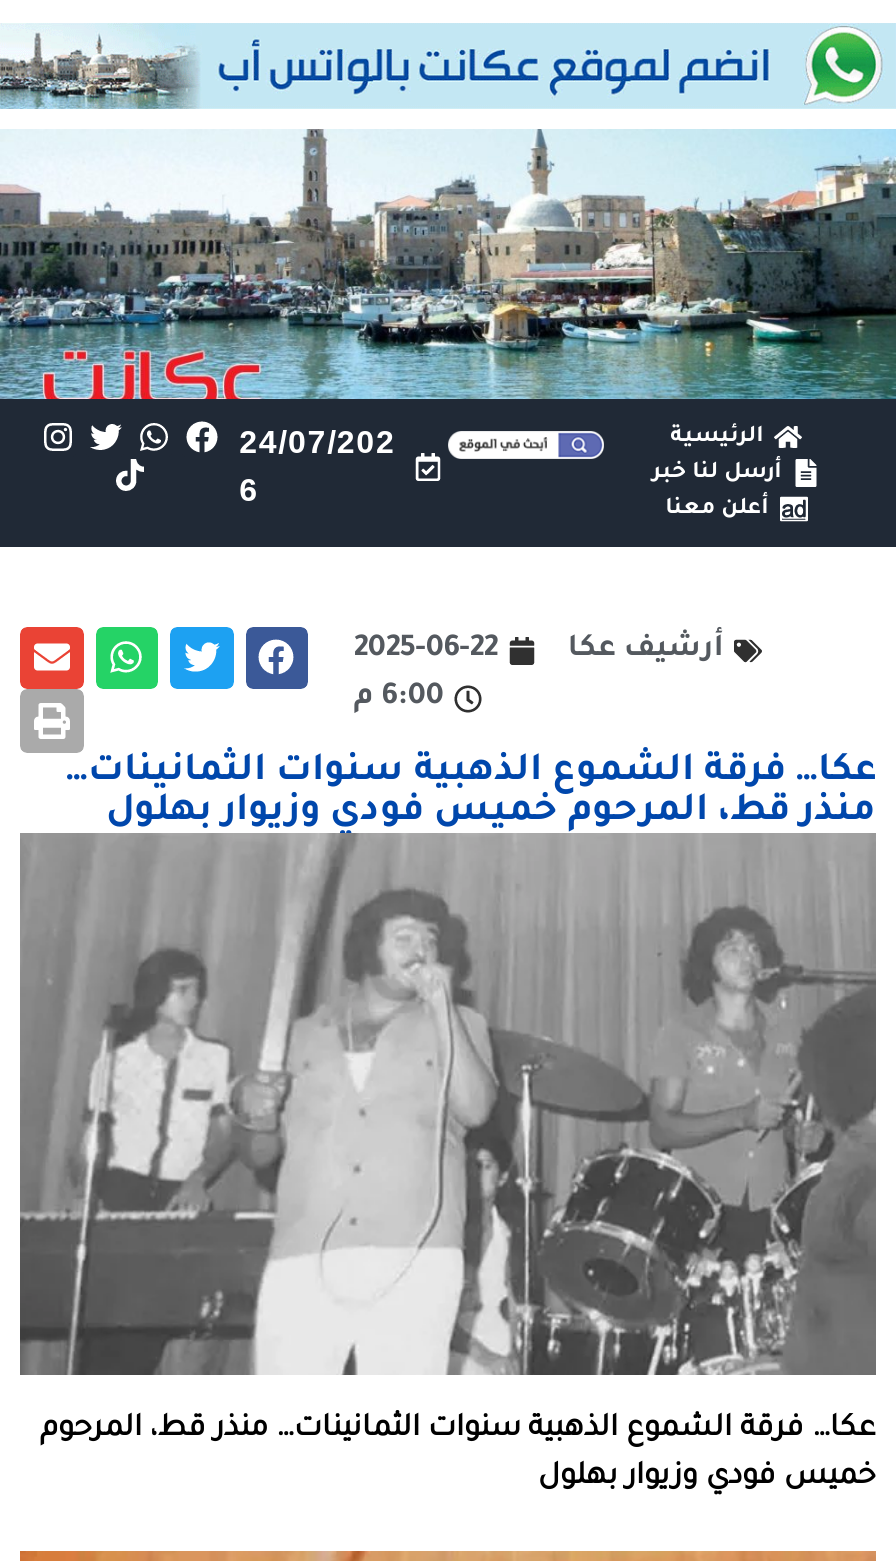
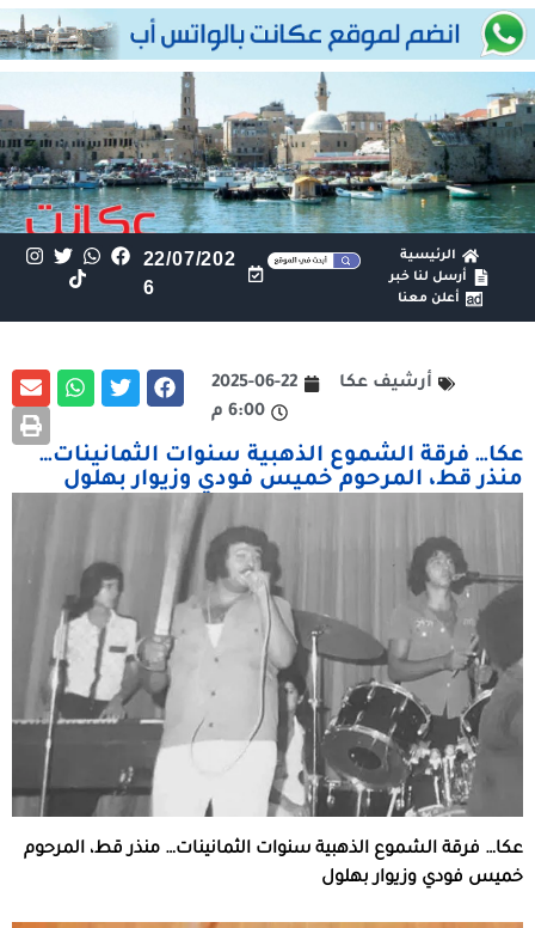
[239,424,396,458] 24/07/202 -> [143,248,236,269] 22/07/202

